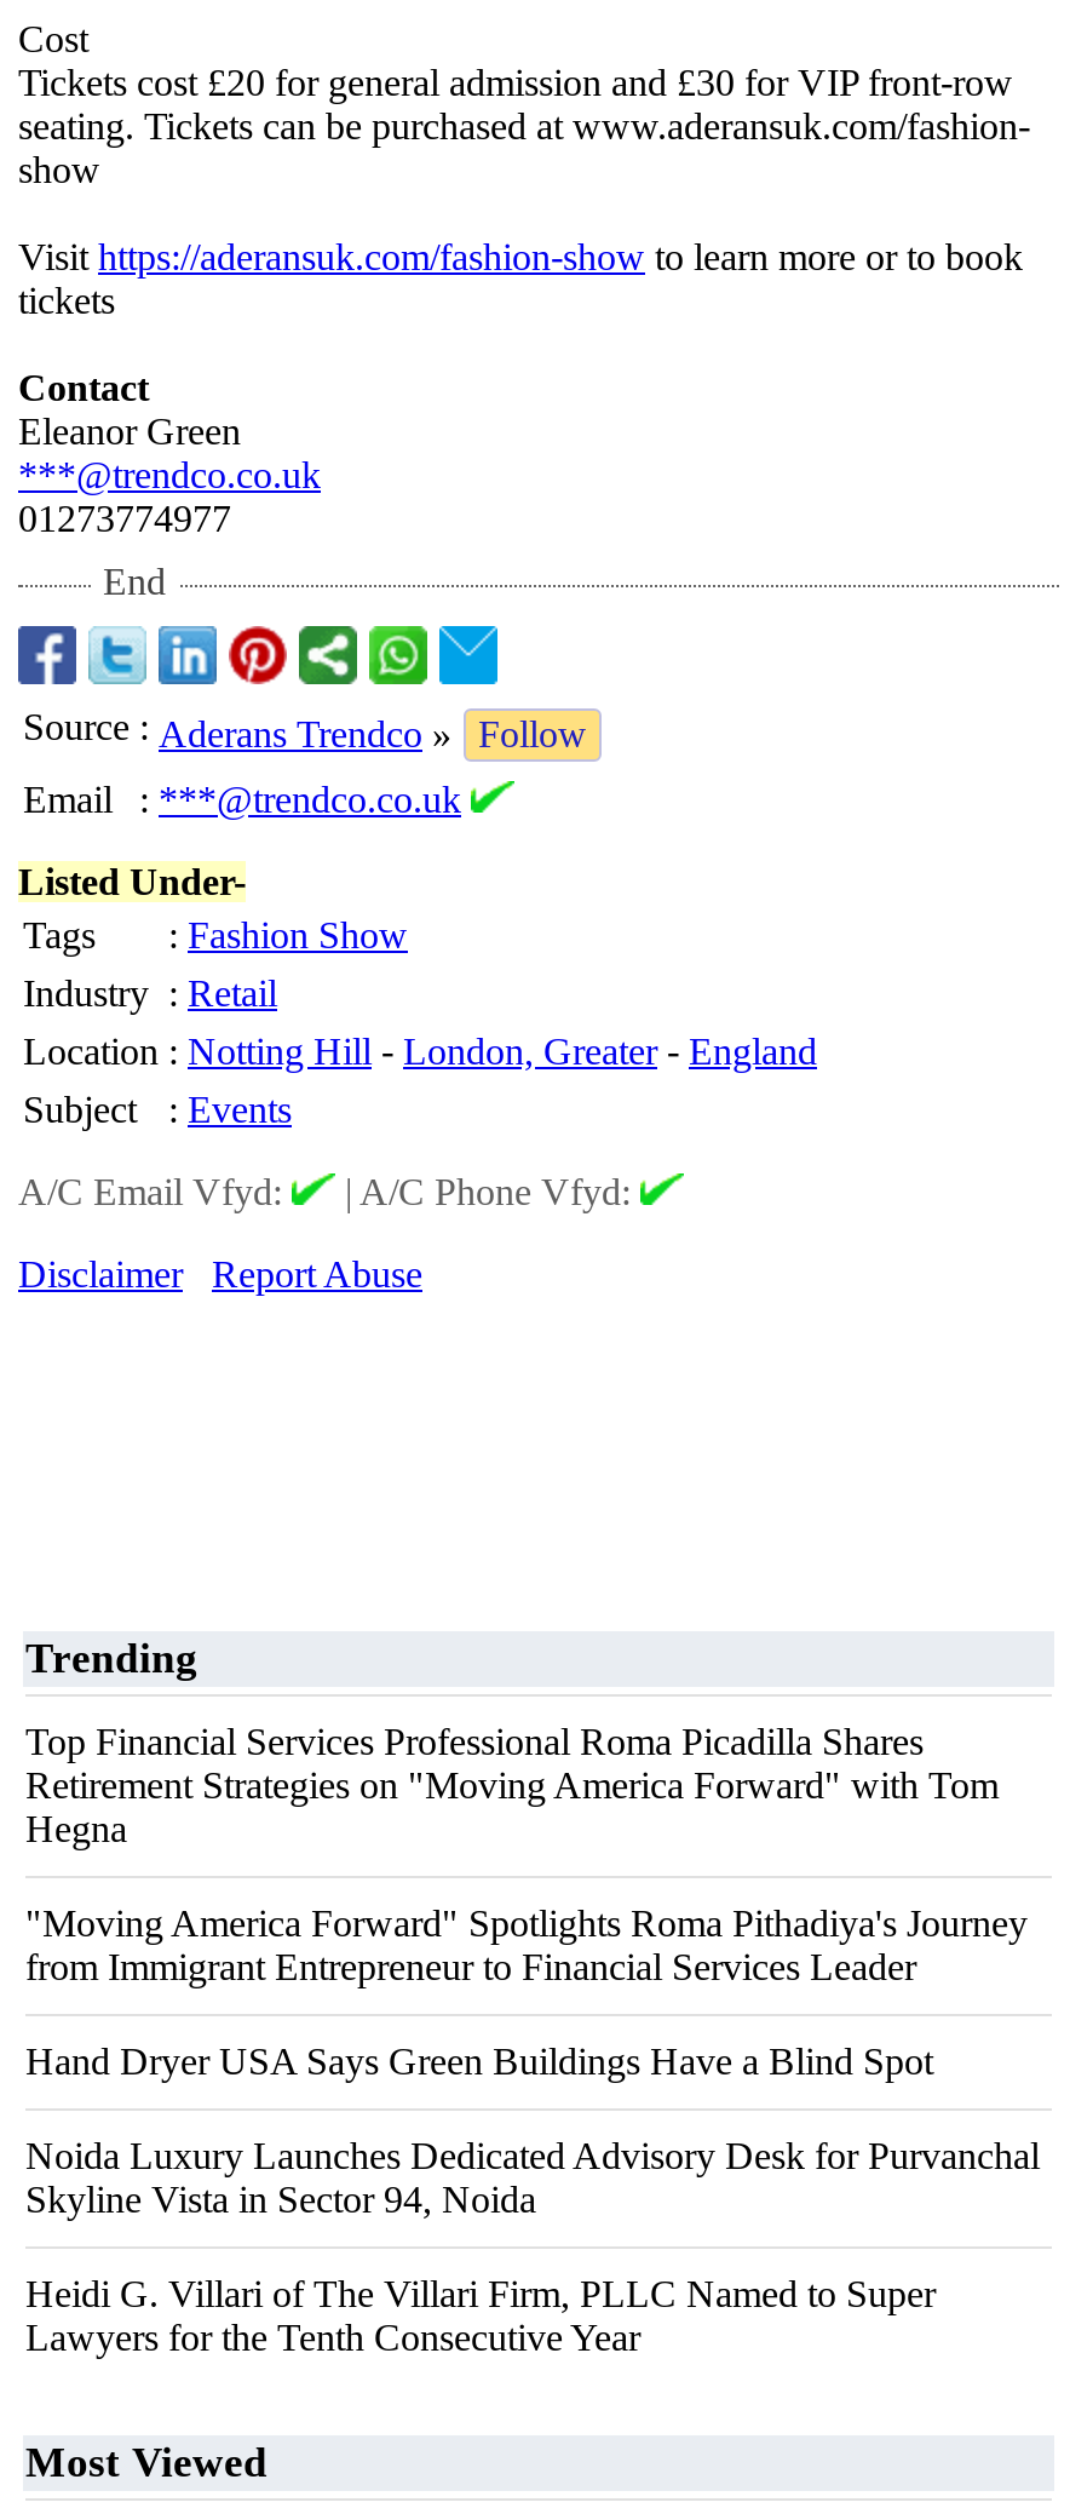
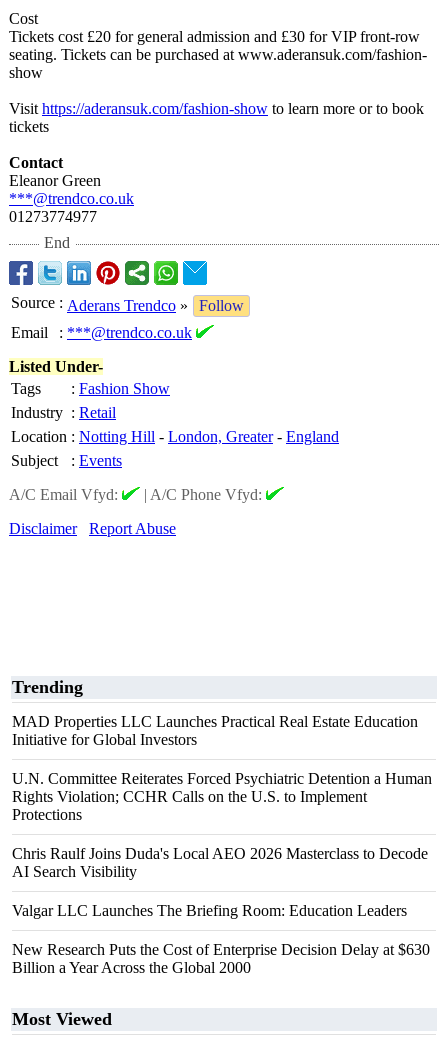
[25,1721,999,1849] Top Financial Services Professional Roma Picadilla Shares | Retirement Strategies on "Moving America Forward" with Tom | Hegna -> [12,713,418,748] MAD Properties LLC Launches Practical Real Estate Education | Initiative for Global Investors
[25,1902,1028,1987] "Moving America Forward" Spotlights Roma Pithadiya's Journey | from Immigrant Entrepreneur to Financial Services Leader -> [12,770,432,823] U.N. Committee Reiterates Forced Psychiatric Detention a Human | Rights Violation; CCHR Calls on the U.S. to Implement | Protections
[25,2041,933,2082] Hand Dryer USA Says Green Buildings Have a Blind Spot -> [12,845,428,880] Chris Raulf Joins Duda's Local AEO 2026 Masterclass to Decode | AI Search Visibility
[25,2135,1040,2220] Noida Luxury Launches Dedicated Advisory Desk for Purvanchal | Skyline Vista in Sector 94, Noida -> [12,902,407,919] Valgar LLC Launches The Briefing Room: Education Leaders
[25,2273,936,2358] Heidi G. Villari of The Villari Firm, PLLC Named to Super | Lawyers for the Tenth Consecutive Year -> [12,941,430,976] New Research Puts the Cost of Enterprise Decision Delay at $630 | Billion a Year Across the Global 2000

